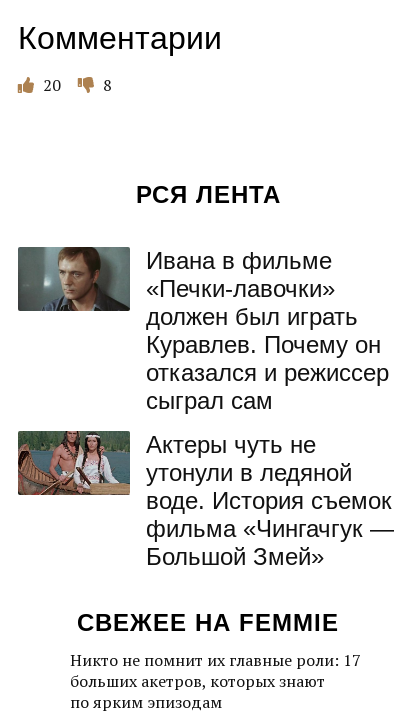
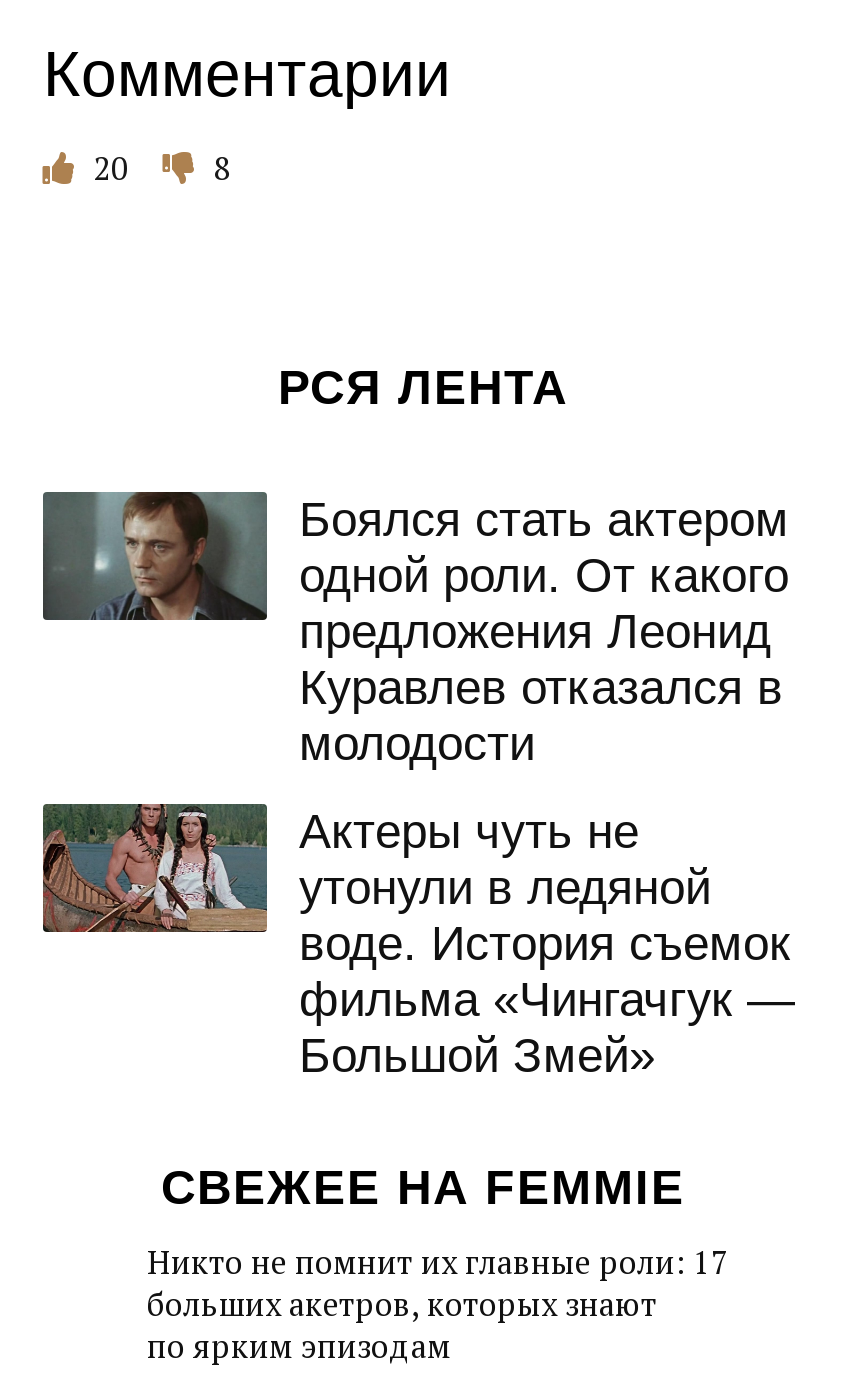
[146,247,389,414] Ивана в фильме | «Печки-лавочки» | должен был играть | Куравлев. Почему он | отказался и режиссер | сыграл сам -> [299,491,789,769] Боялся стать актером | одной роли. От какого | предложения Леонид | Куравлев отказался в | молодости

